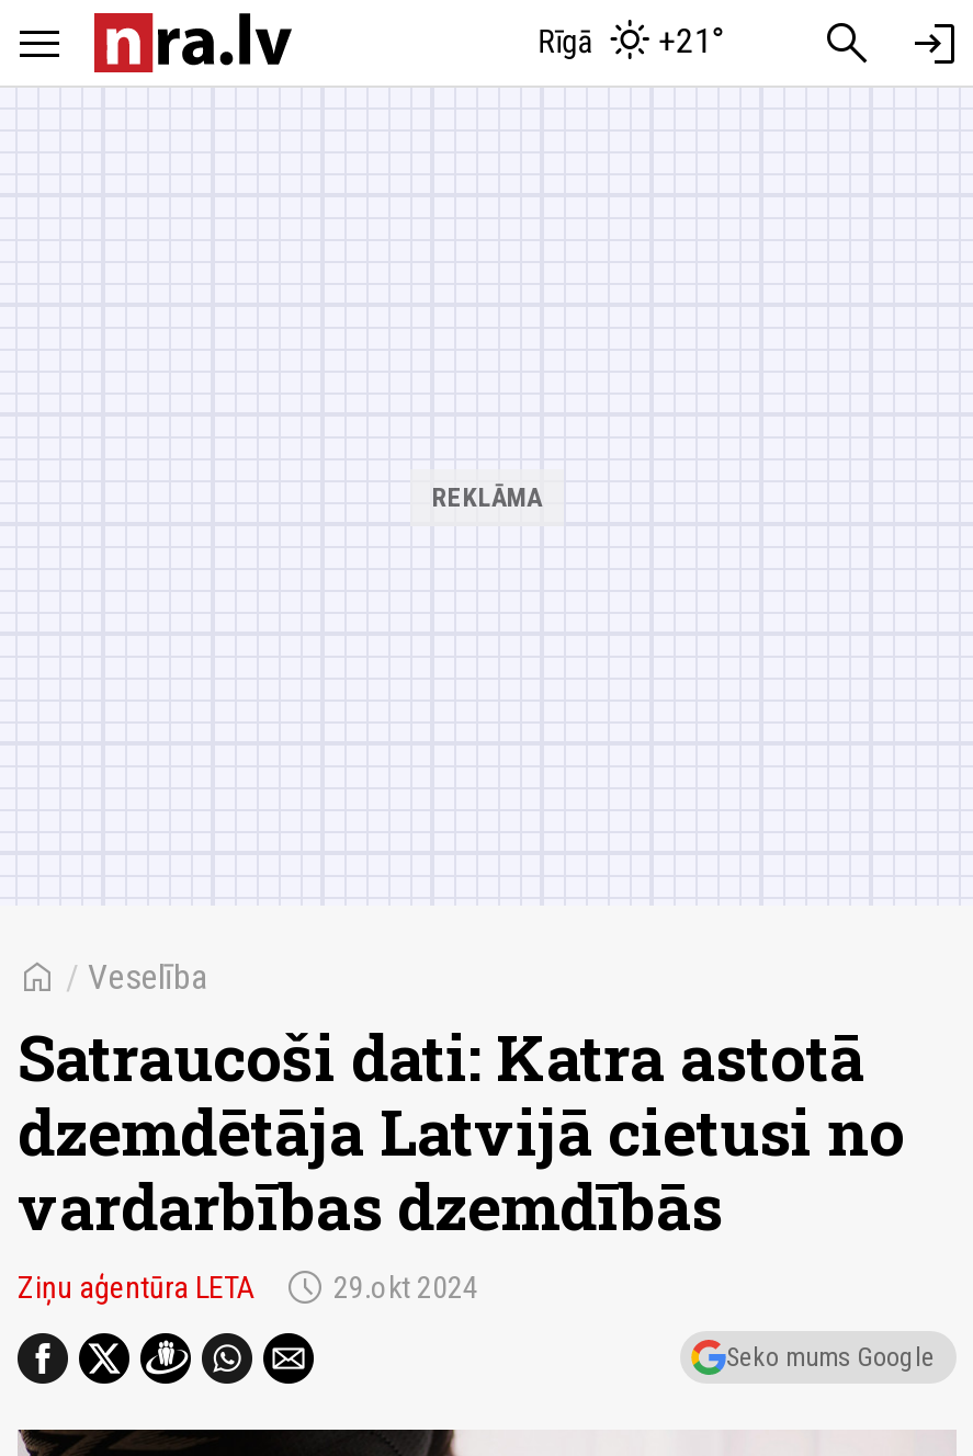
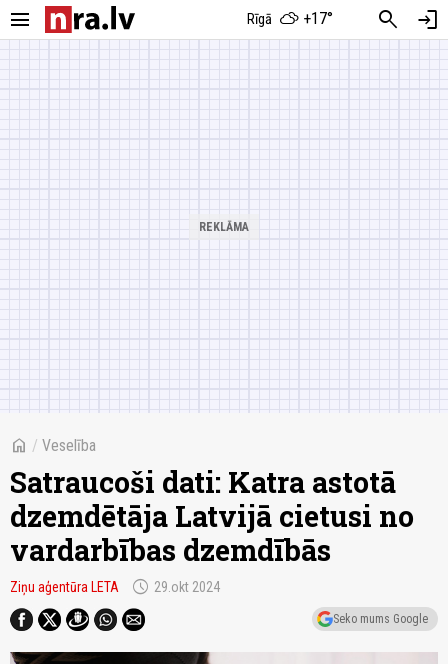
[538,20,724,61] Rīgā +21° -> [247,9,333,28] Rīgā +17°

